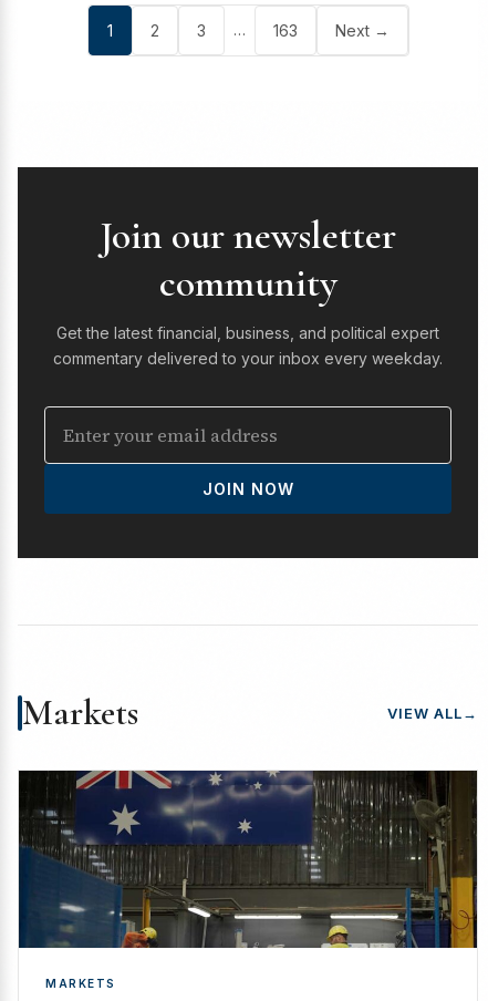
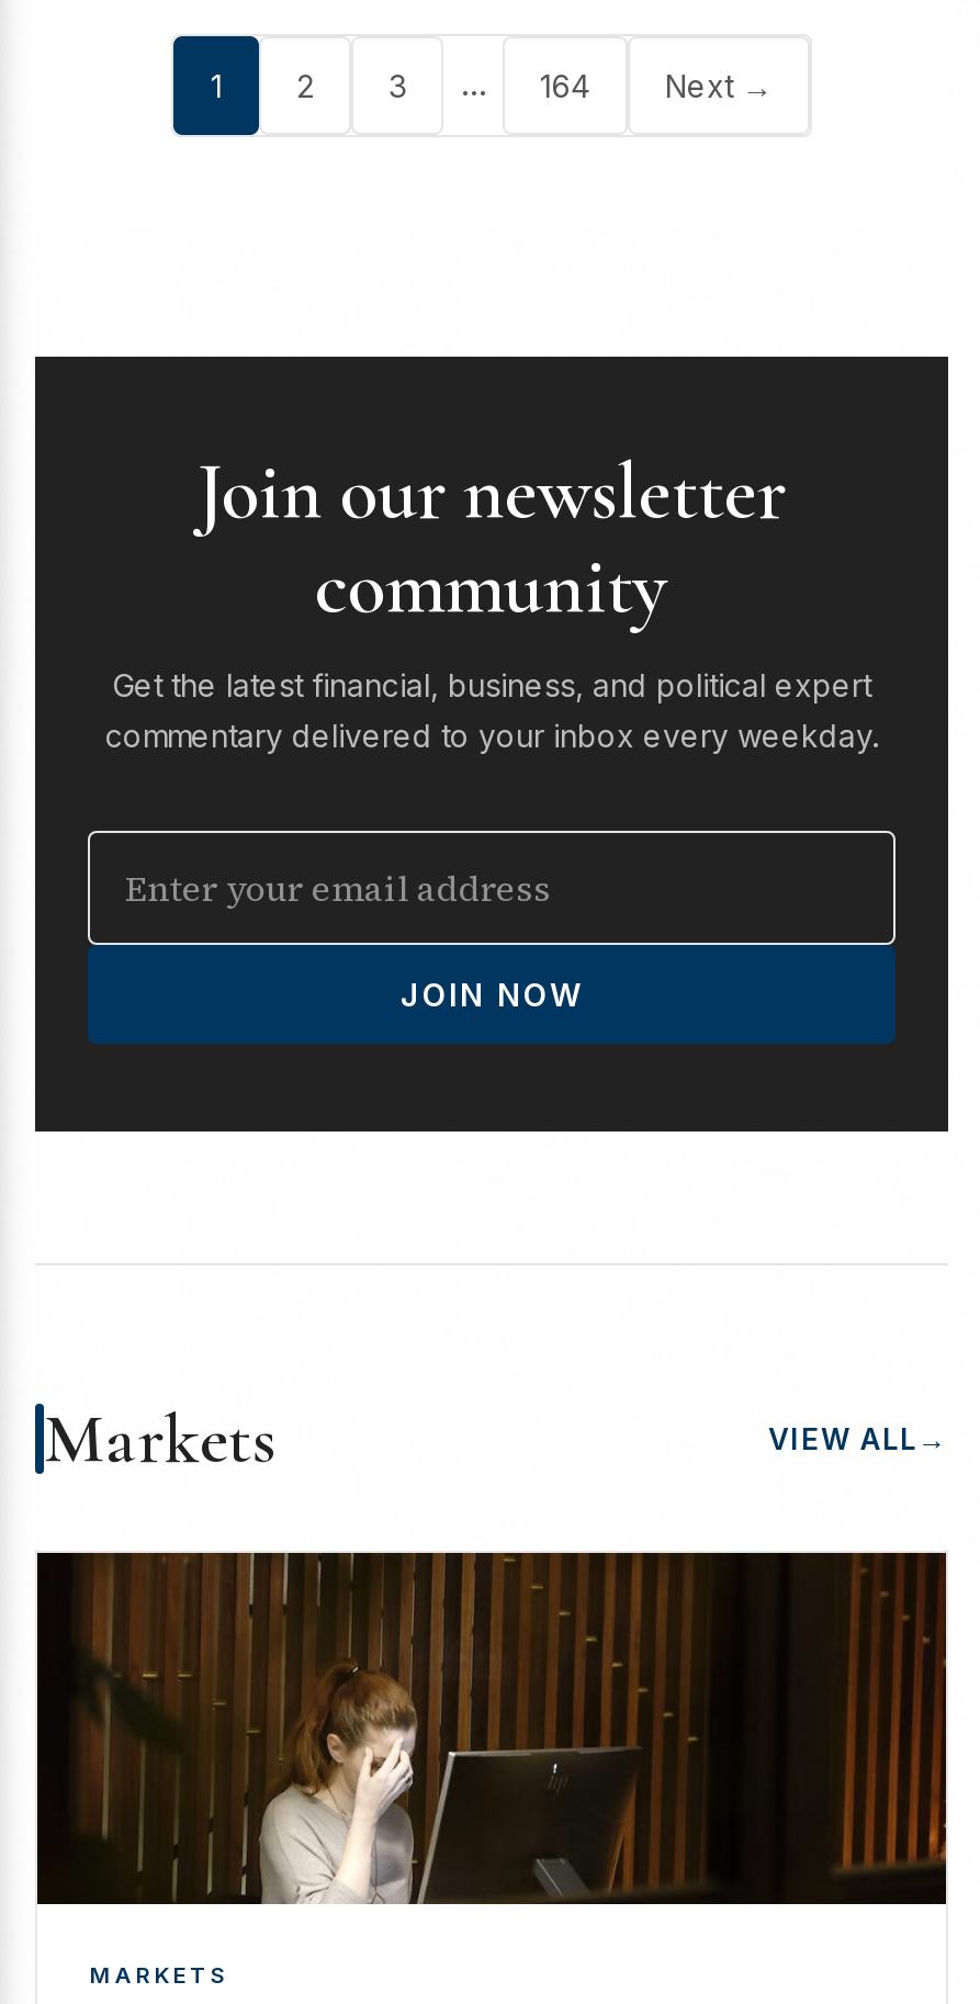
[273,21,297,39] 163 -> [540,67,590,104] 164
[19,770,478,949] [image] -> [37,1550,948,1907] [image]

